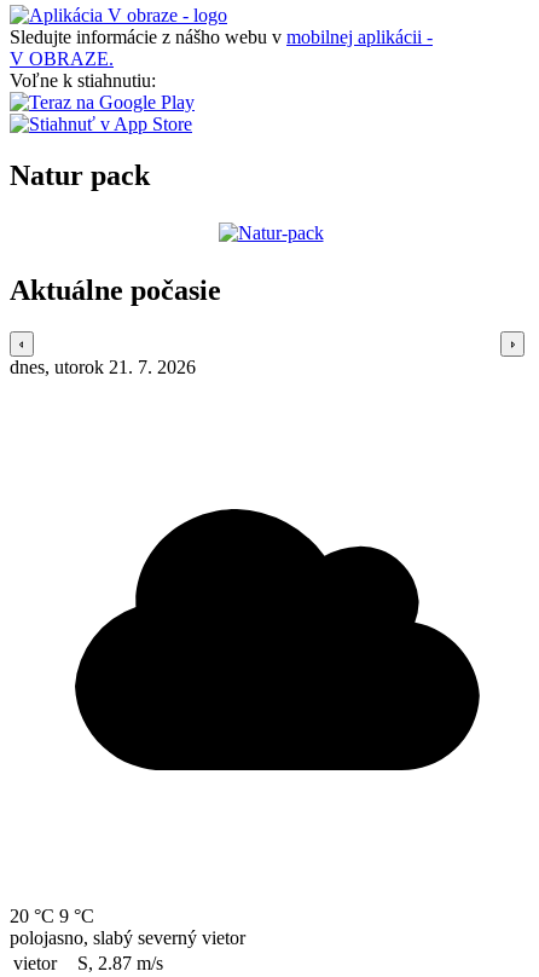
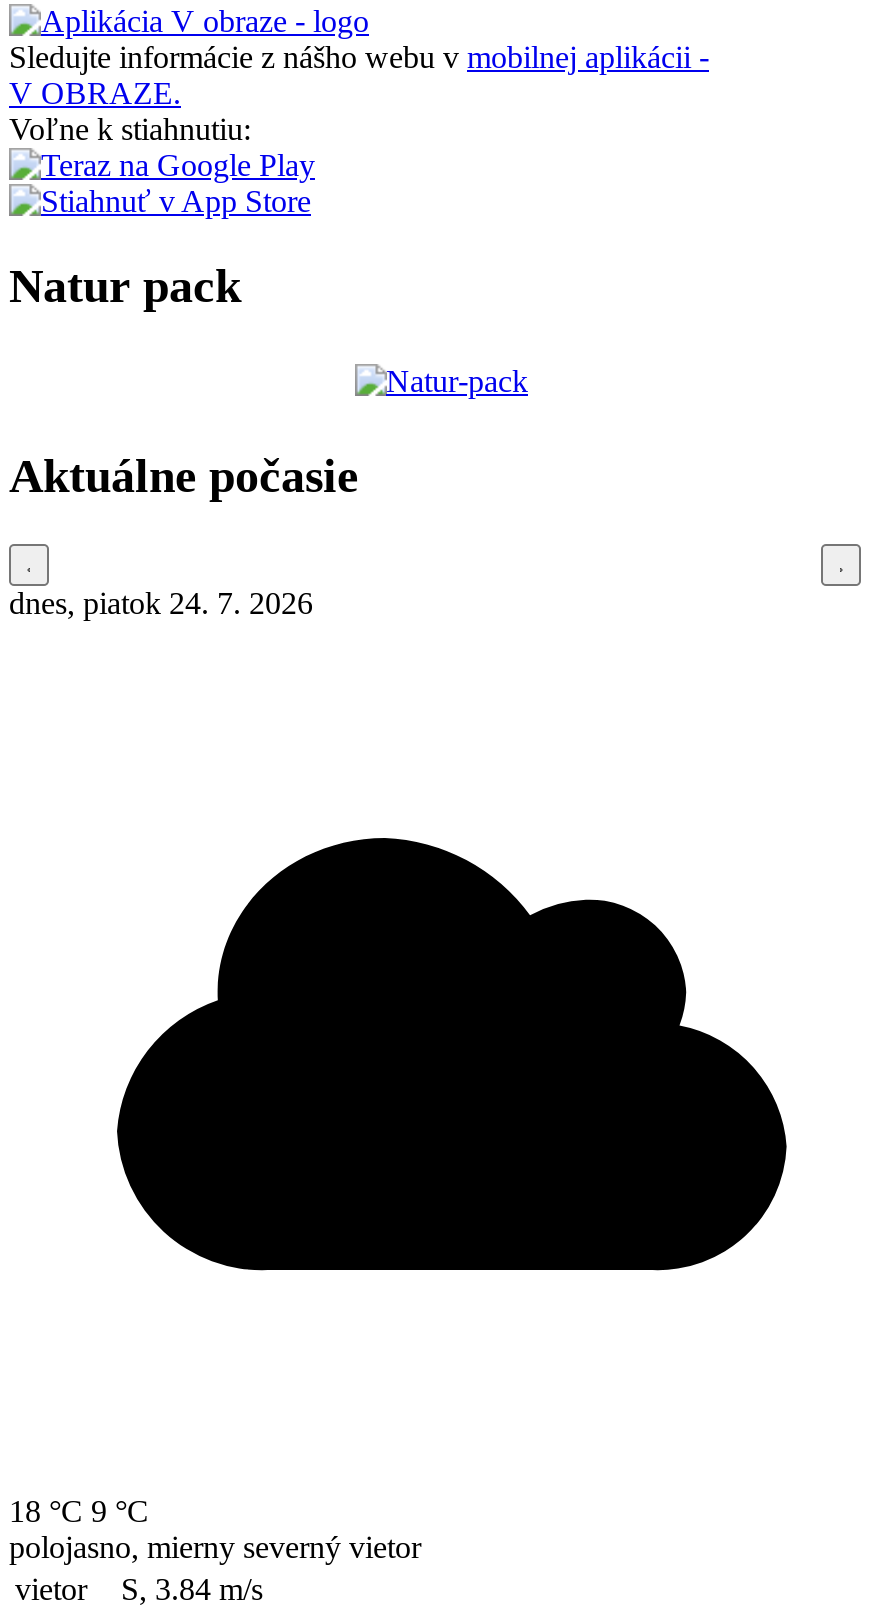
[10,356,196,377] dnes, utorok 21. 7. 2026 -> [9,585,313,619] dnes, piatok 24. 7. 2026
[10,905,94,926] 20 °C 9 °C -> [9,1493,149,1527] 18 °C 9 °C
[10,927,245,948] polojasno, slabý severný vietor -> [9,1529,421,1563] polojasno, mierny severný vietor
[13,952,163,973] vietor S, 2.87 m/s -> [15,1571,263,1605] vietor S, 3.84 m/s

